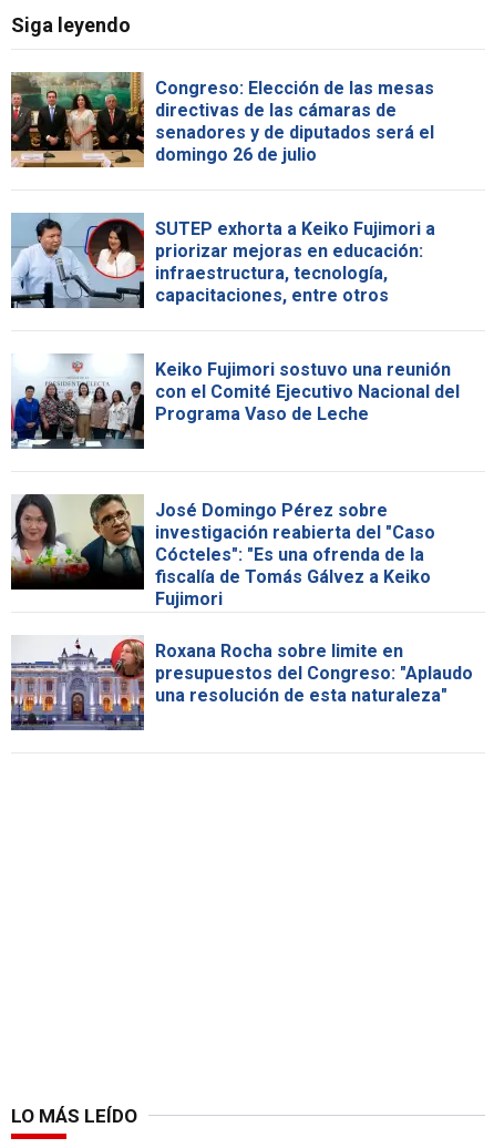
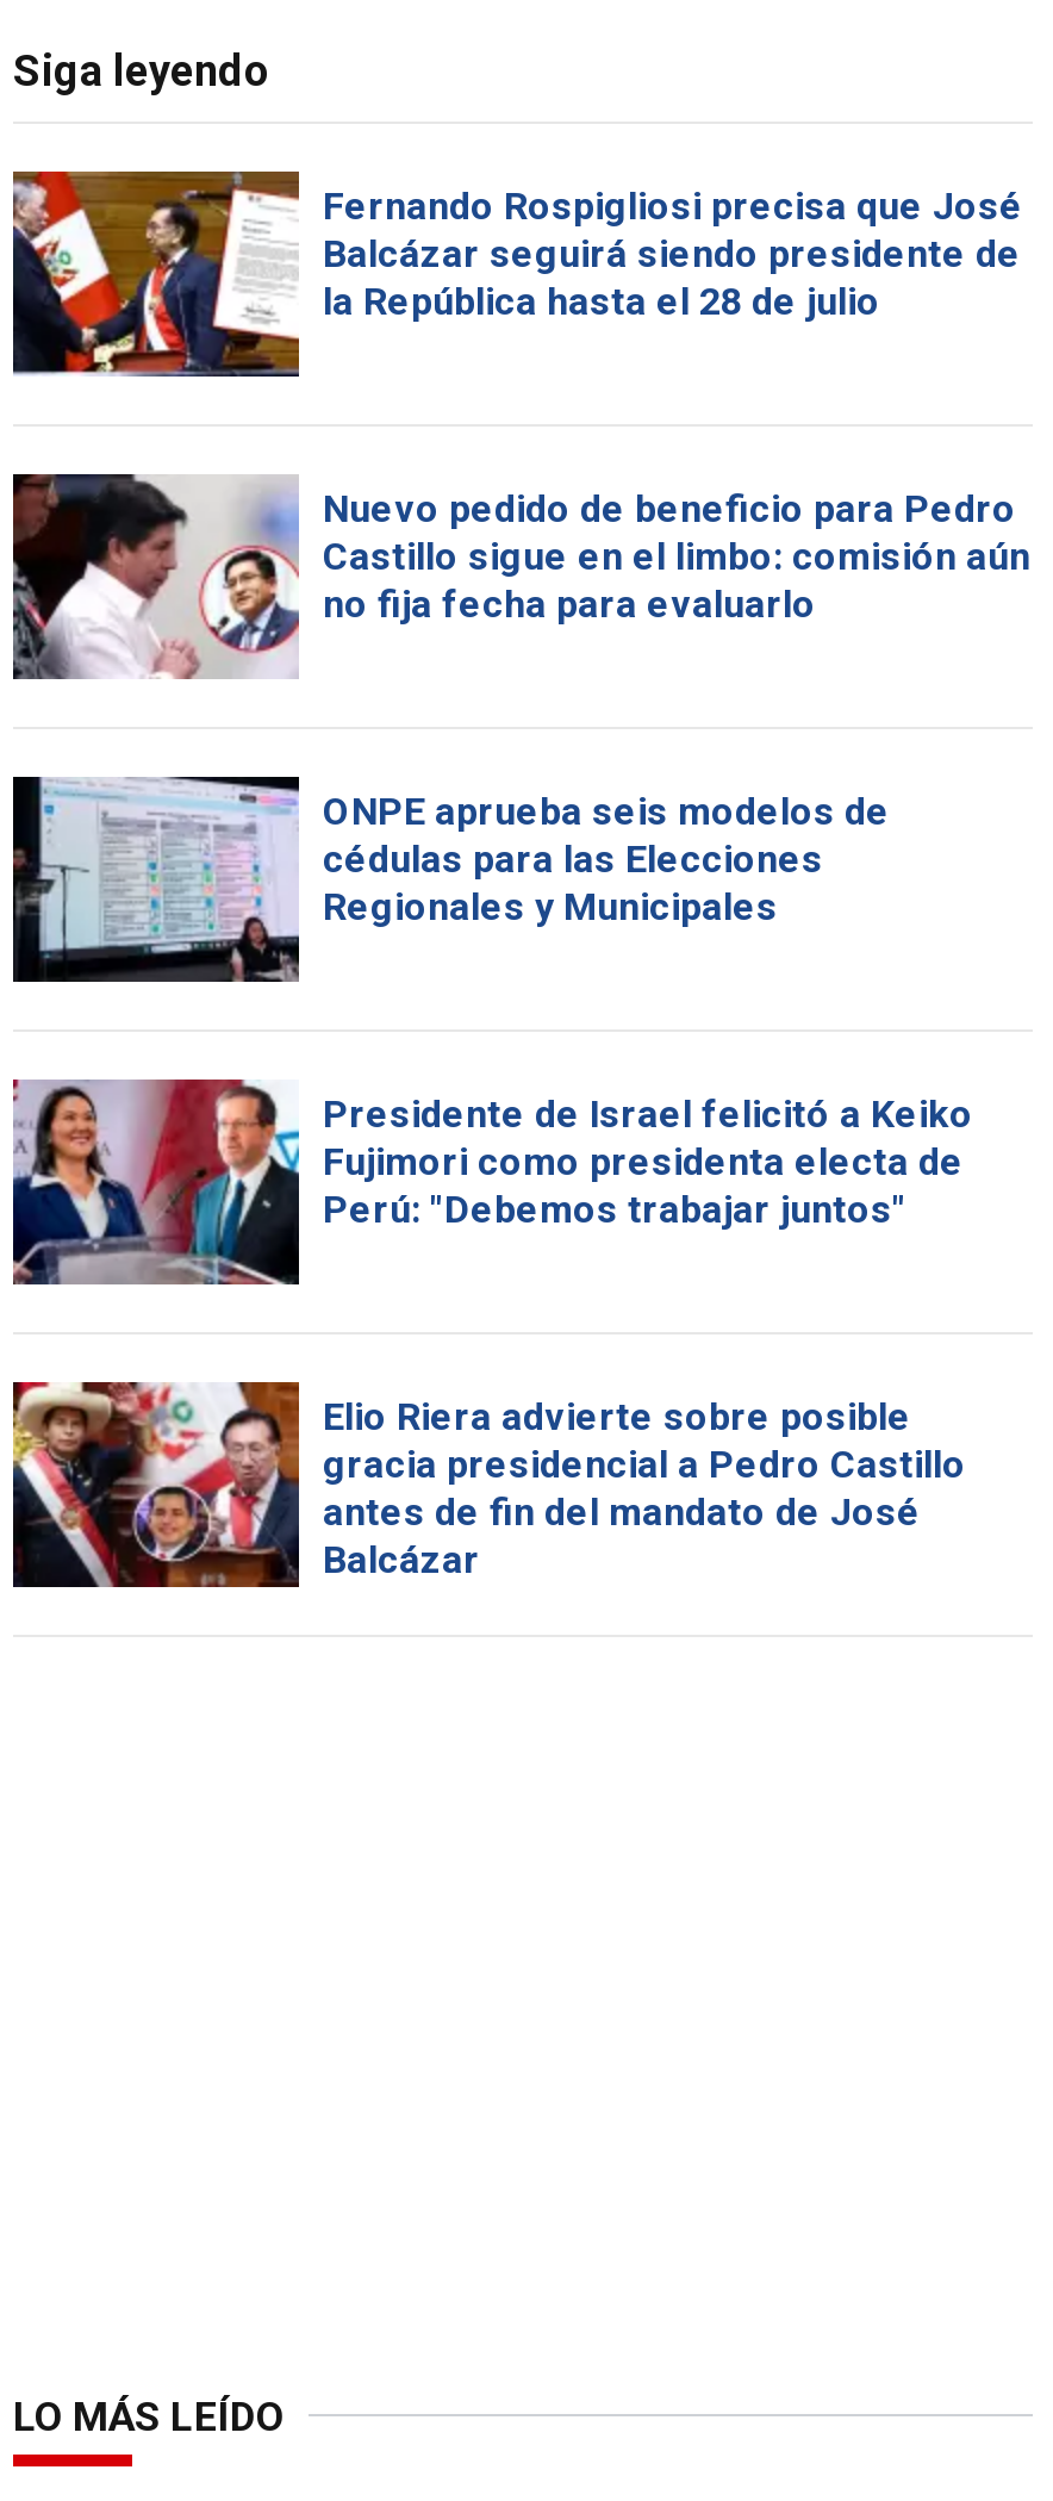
[10,72,434,168] [image] | Congreso: Elección de las mesas | directivas de las cámaras de | senadores y de diputados será el | domingo 26 de julio -> [11,169,1023,379] [image] | Fernando Rospigliosi precisa que José | Balcázar seguirá siendo presidente de | la República hasta el 28 de julio
[11,213,435,309] [image] | SUTEP exhorta a Keiko Fujimori a | priorizar mejoras en educación: | infraestructura, tecnología, | capacitaciones, entre otros -> [11,472,1030,679] [image] | Nuevo pedido de beneficio para Pedro | Castillo sigue en el limbo: comisión aún | no fija fecha para evaluarlo
[10,353,460,450] [image] | Keiko Fujimori sostuvo una reunión | con el Comité Ejecutivo Nacional del | Programa Vaso de Leche -> [11,774,890,984] [image] | ONPE aprueba seis modelos de | cédulas para las Elecciones | Regionales y Municipales
[10,494,435,609] [image] | José Domingo Pérez sobre | investigación reabierta del "Caso | Cócteles": "Es una ofrenda de la | fiscalía de Tomás Gálvez a Keiko | Fujimori -> [11,1077,973,1287] [image] | Presidente de Israel felicitó a Keiko | Fujimori como presidenta electa de | Perú: "Debemos trabajar juntos"
[10,635,473,731] [image] | Roxana Rocha sobre limite en | presupuestos del Congreso: "Aplaudo | una resolución de esta naturaleza" -> [11,1380,966,1589] [image] | Elio Riera advierte sobre posible | gracia presidencial a Pedro Castillo | antes de fin del mandato de José | Balcázar

